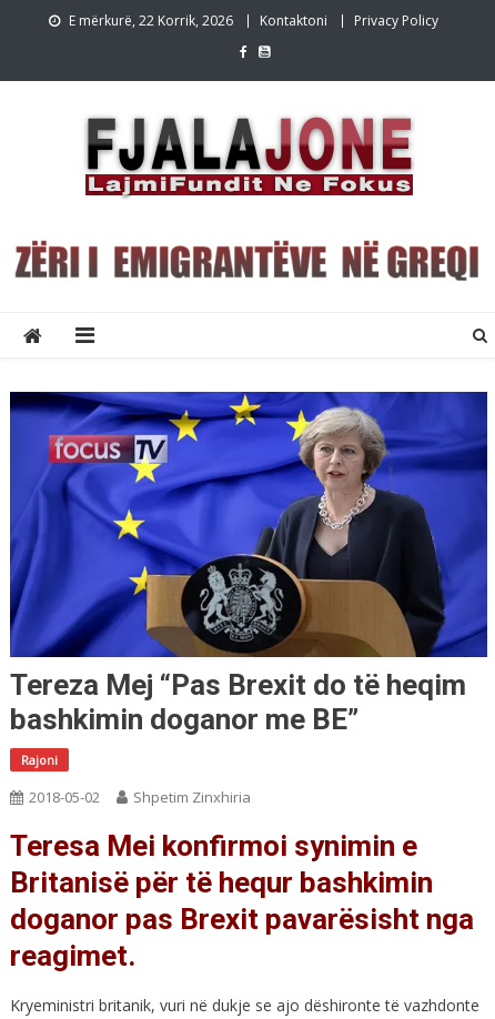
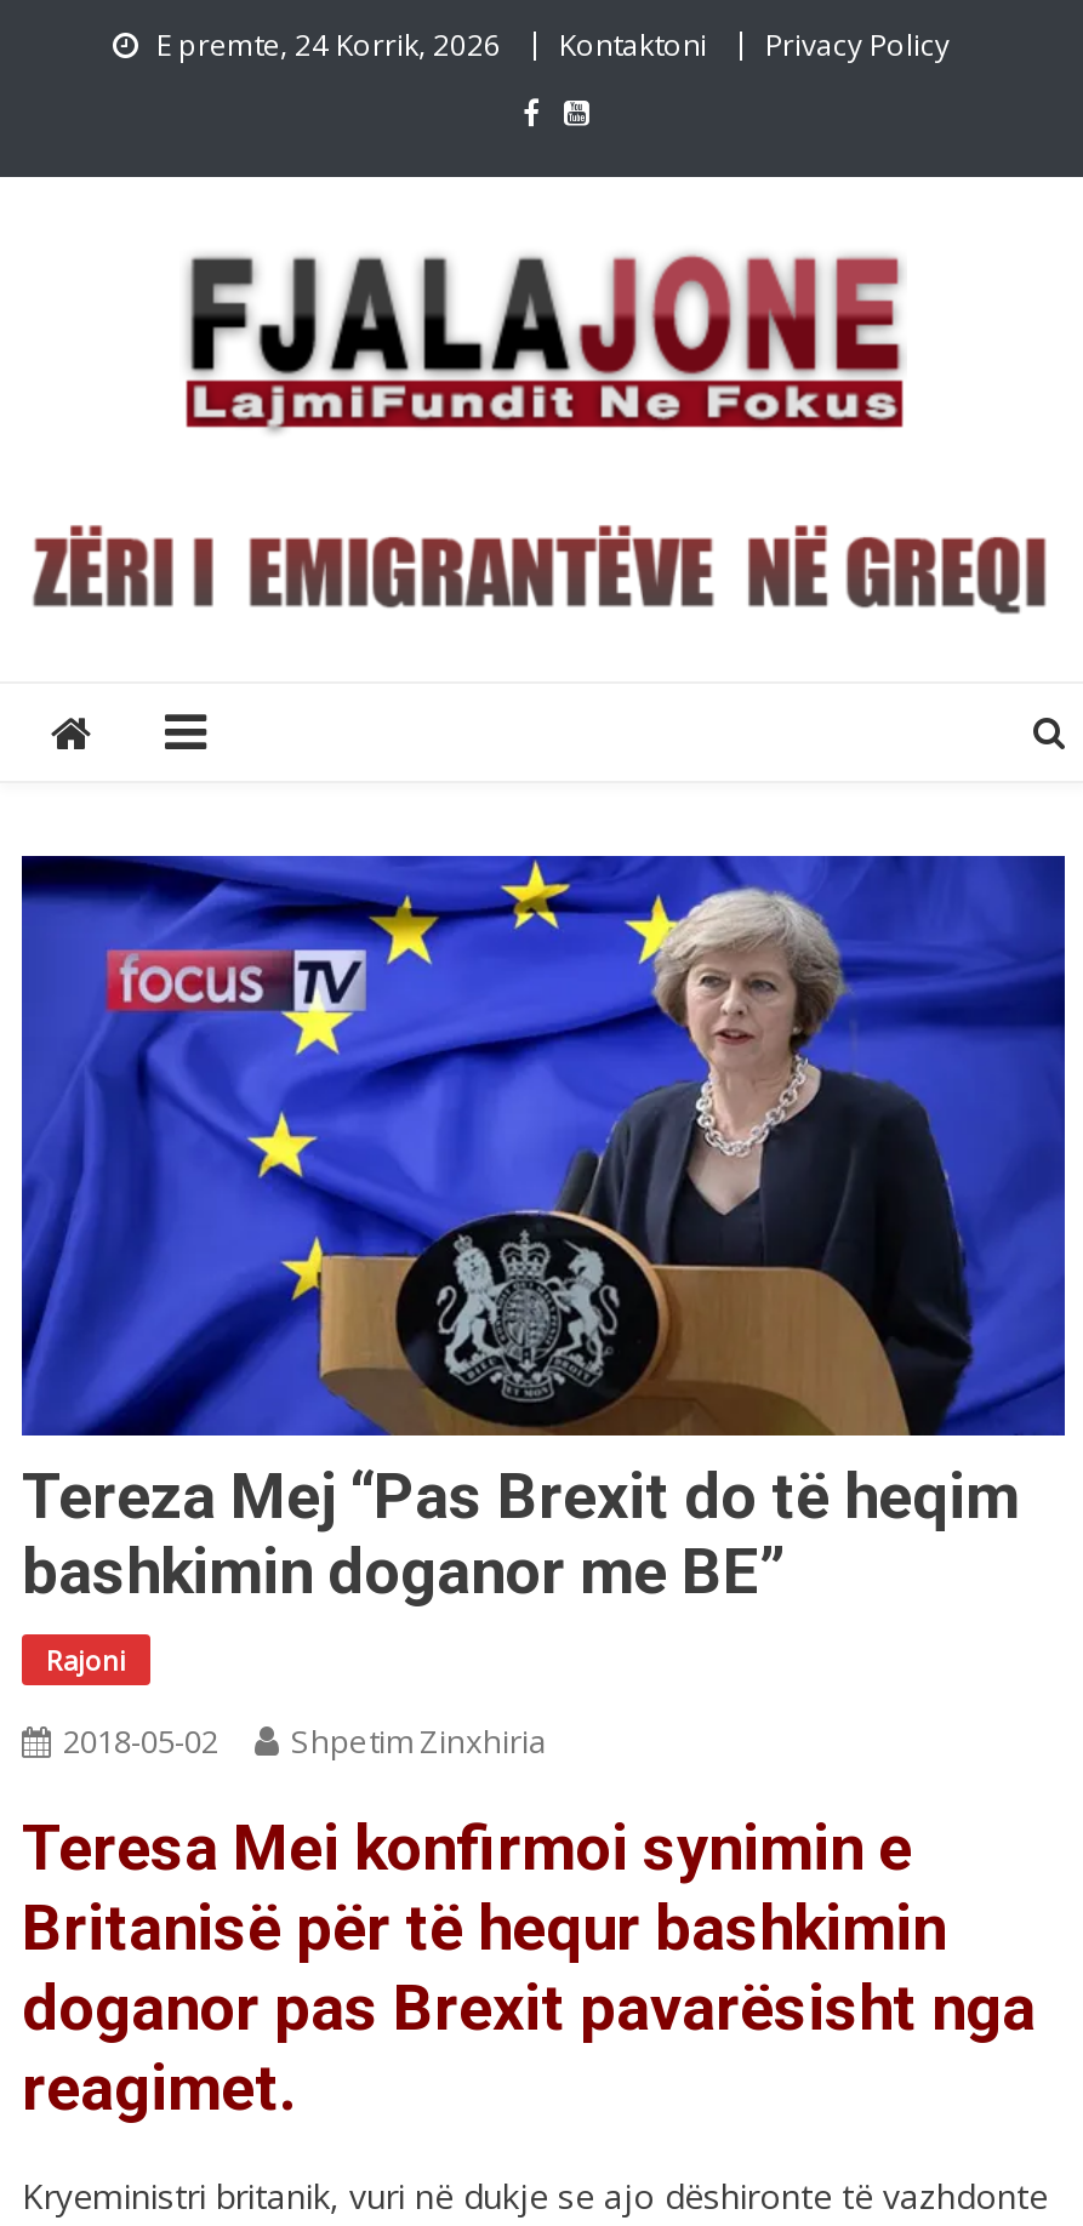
[68,11,233,30] E mërkurë, 22 Korrik, 2026 -> [156,24,501,65] E premte, 24 Korrik, 2026

